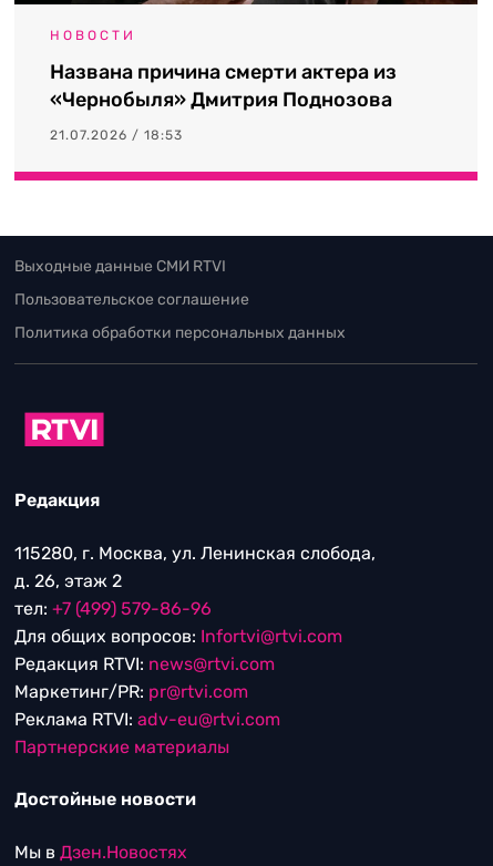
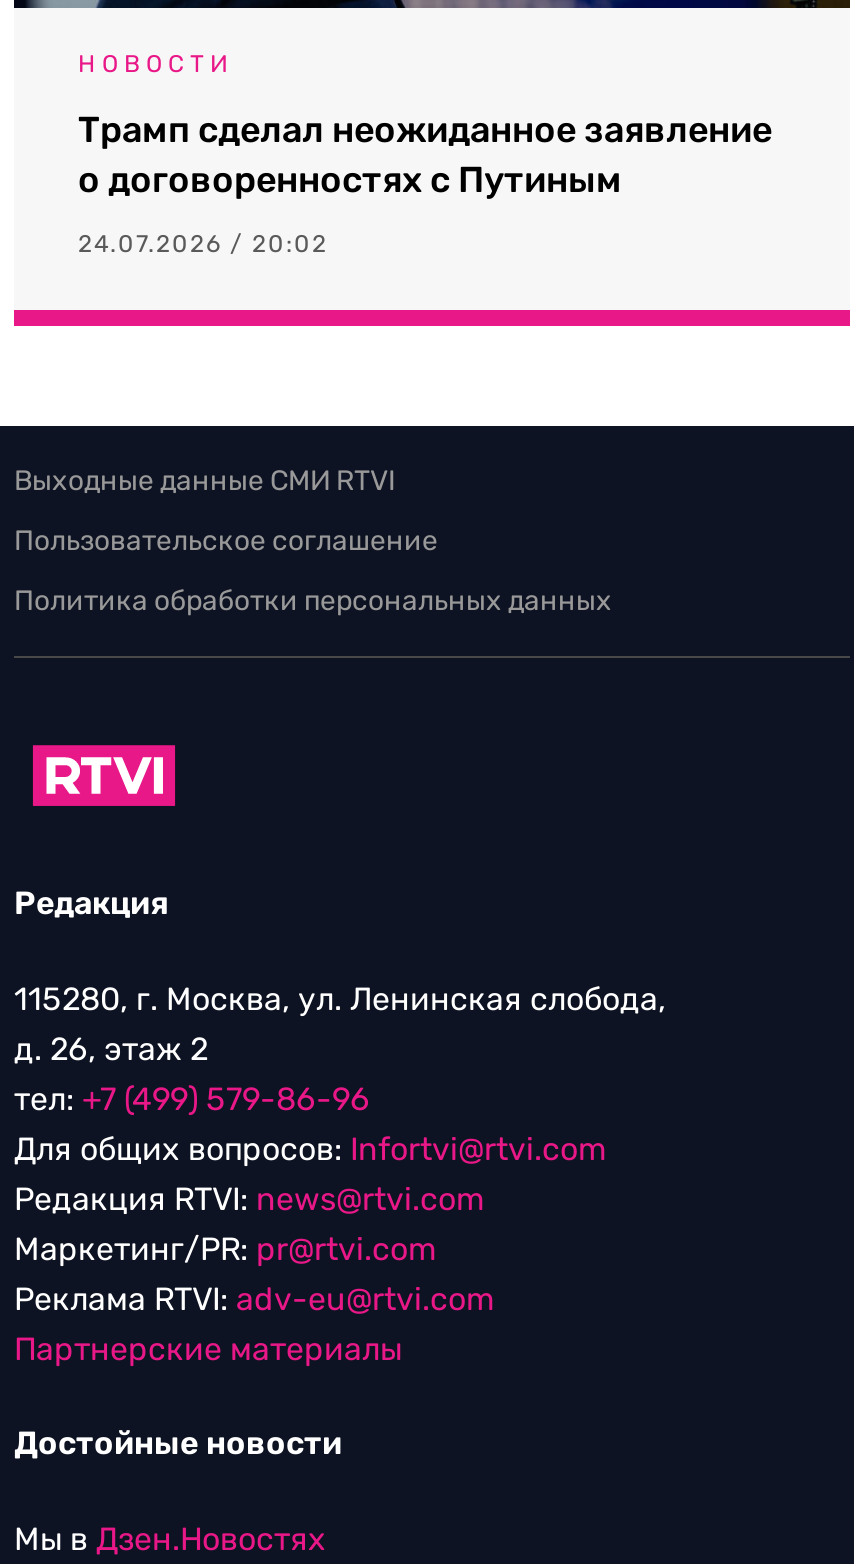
[50,60,397,112] Названа причина смерти актера из | «Чернобыля» Дмитрия Поднозова -> [78,108,772,202] Трамп сделал неожиданное заявление | о договоренностях с Путиным
[50,127,183,143] 21.07.2026 / 18:53 -> [78,230,328,258] 24.07.2026 / 20:02

